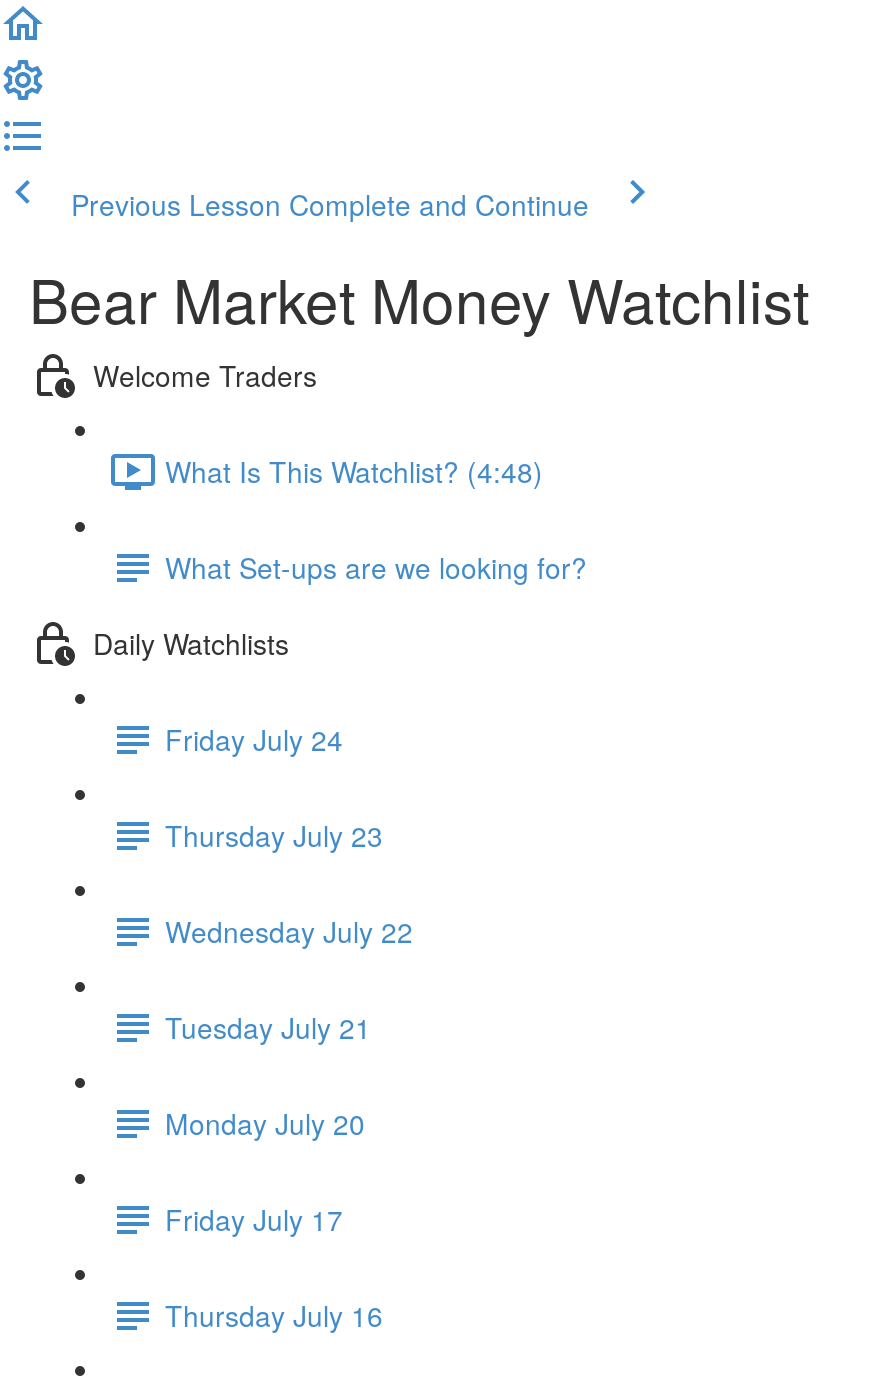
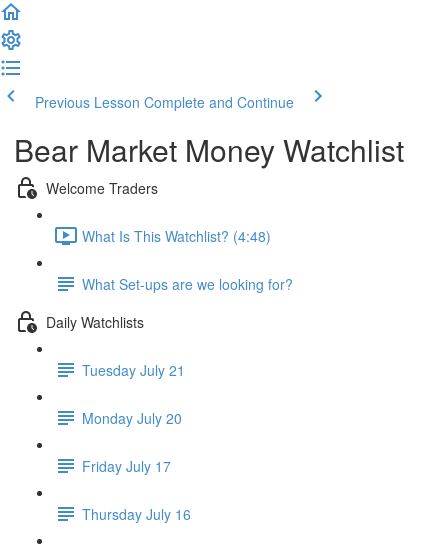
[165,719,413,951] Friday July 24 | Thursday July 23 | Wednesday July 22 -> none

